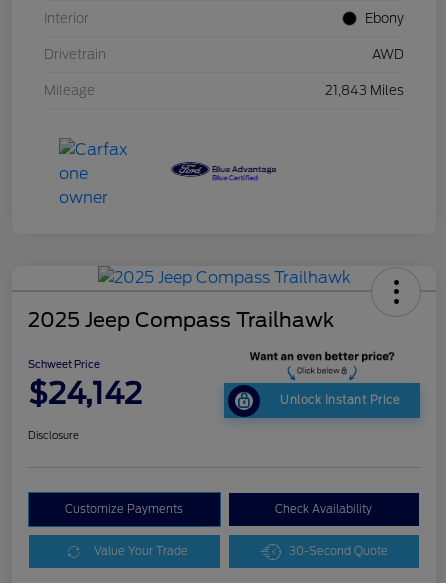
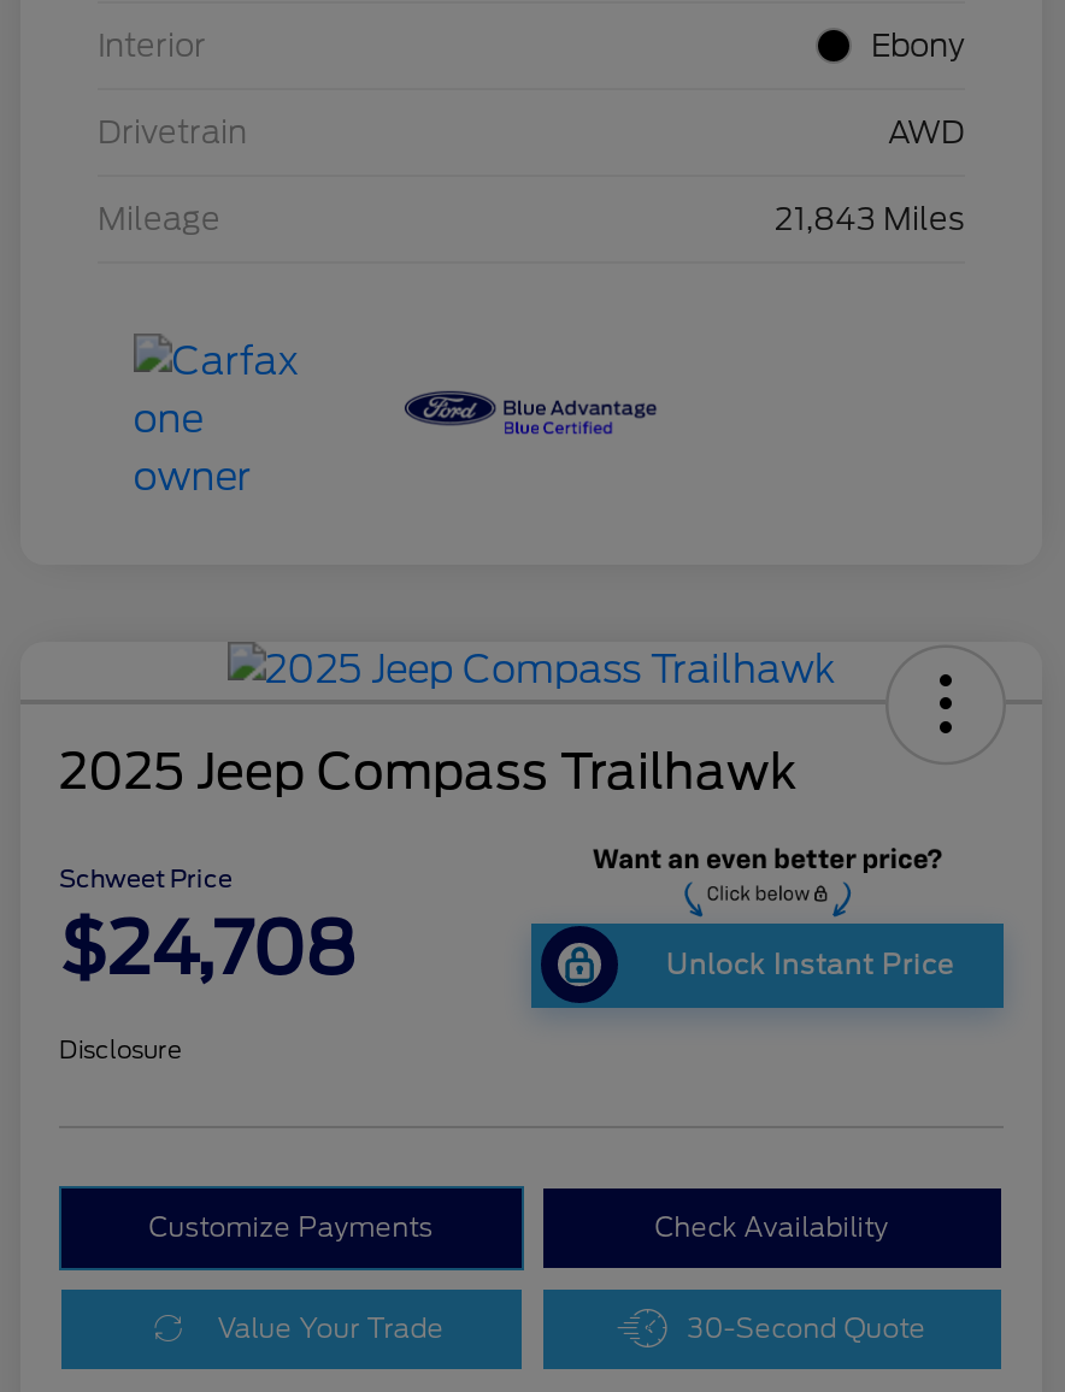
[28,375,142,411] $24,142 -> [59,903,355,990] $24,708

